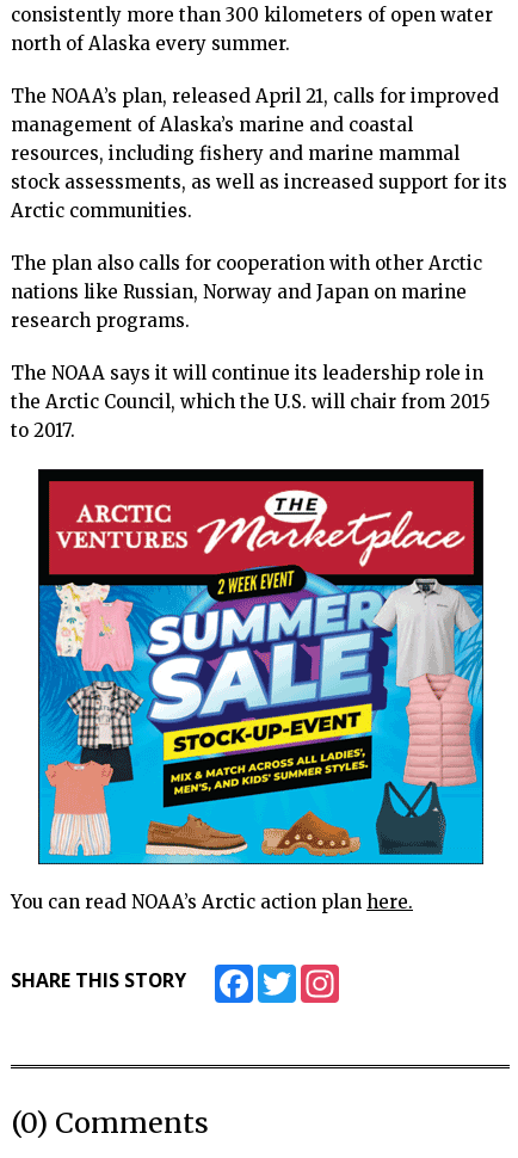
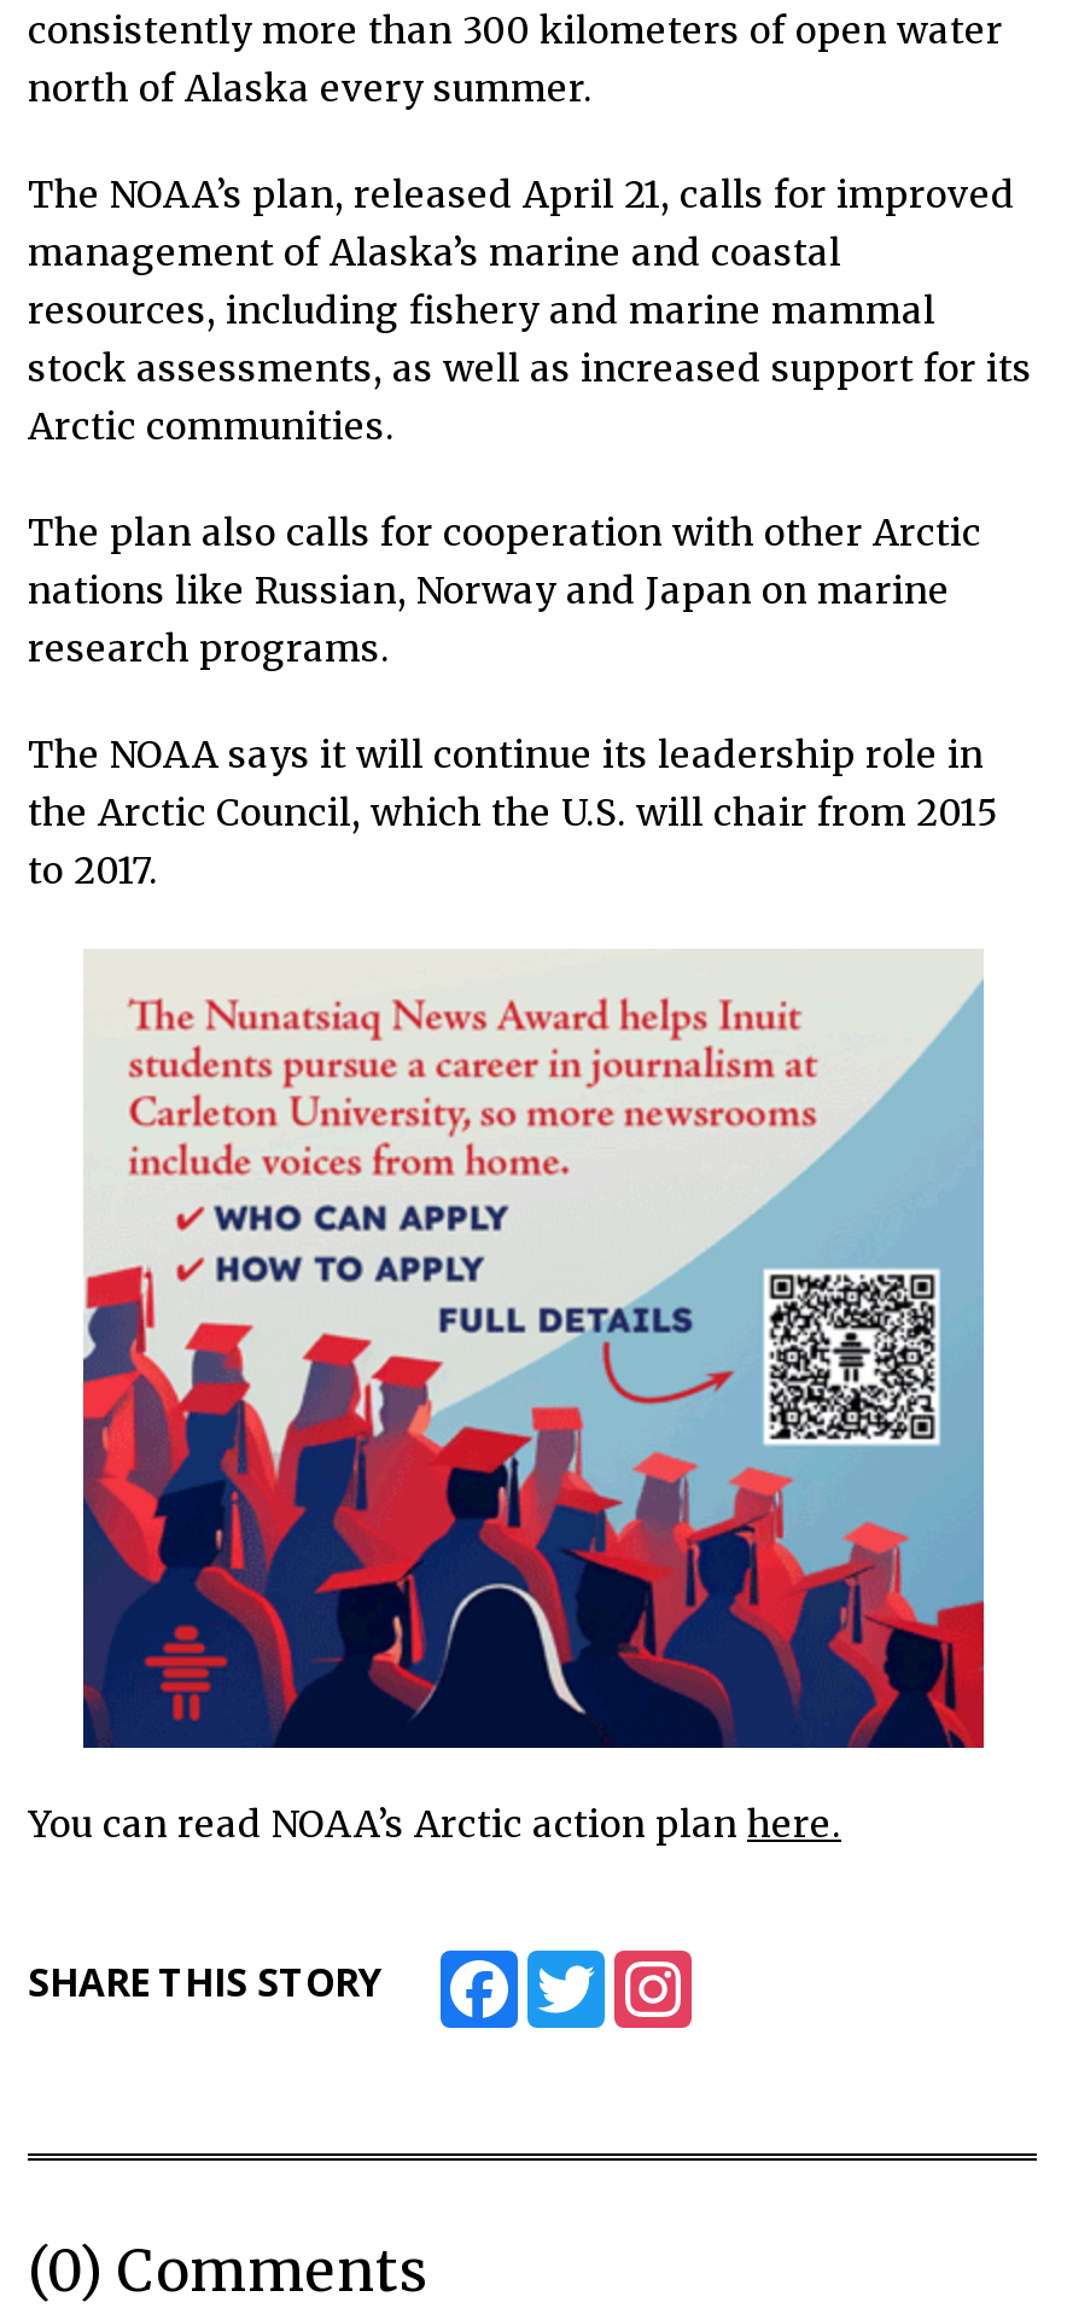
[37,468,485,866] [image] -> [81,949,986,1750] [image]

